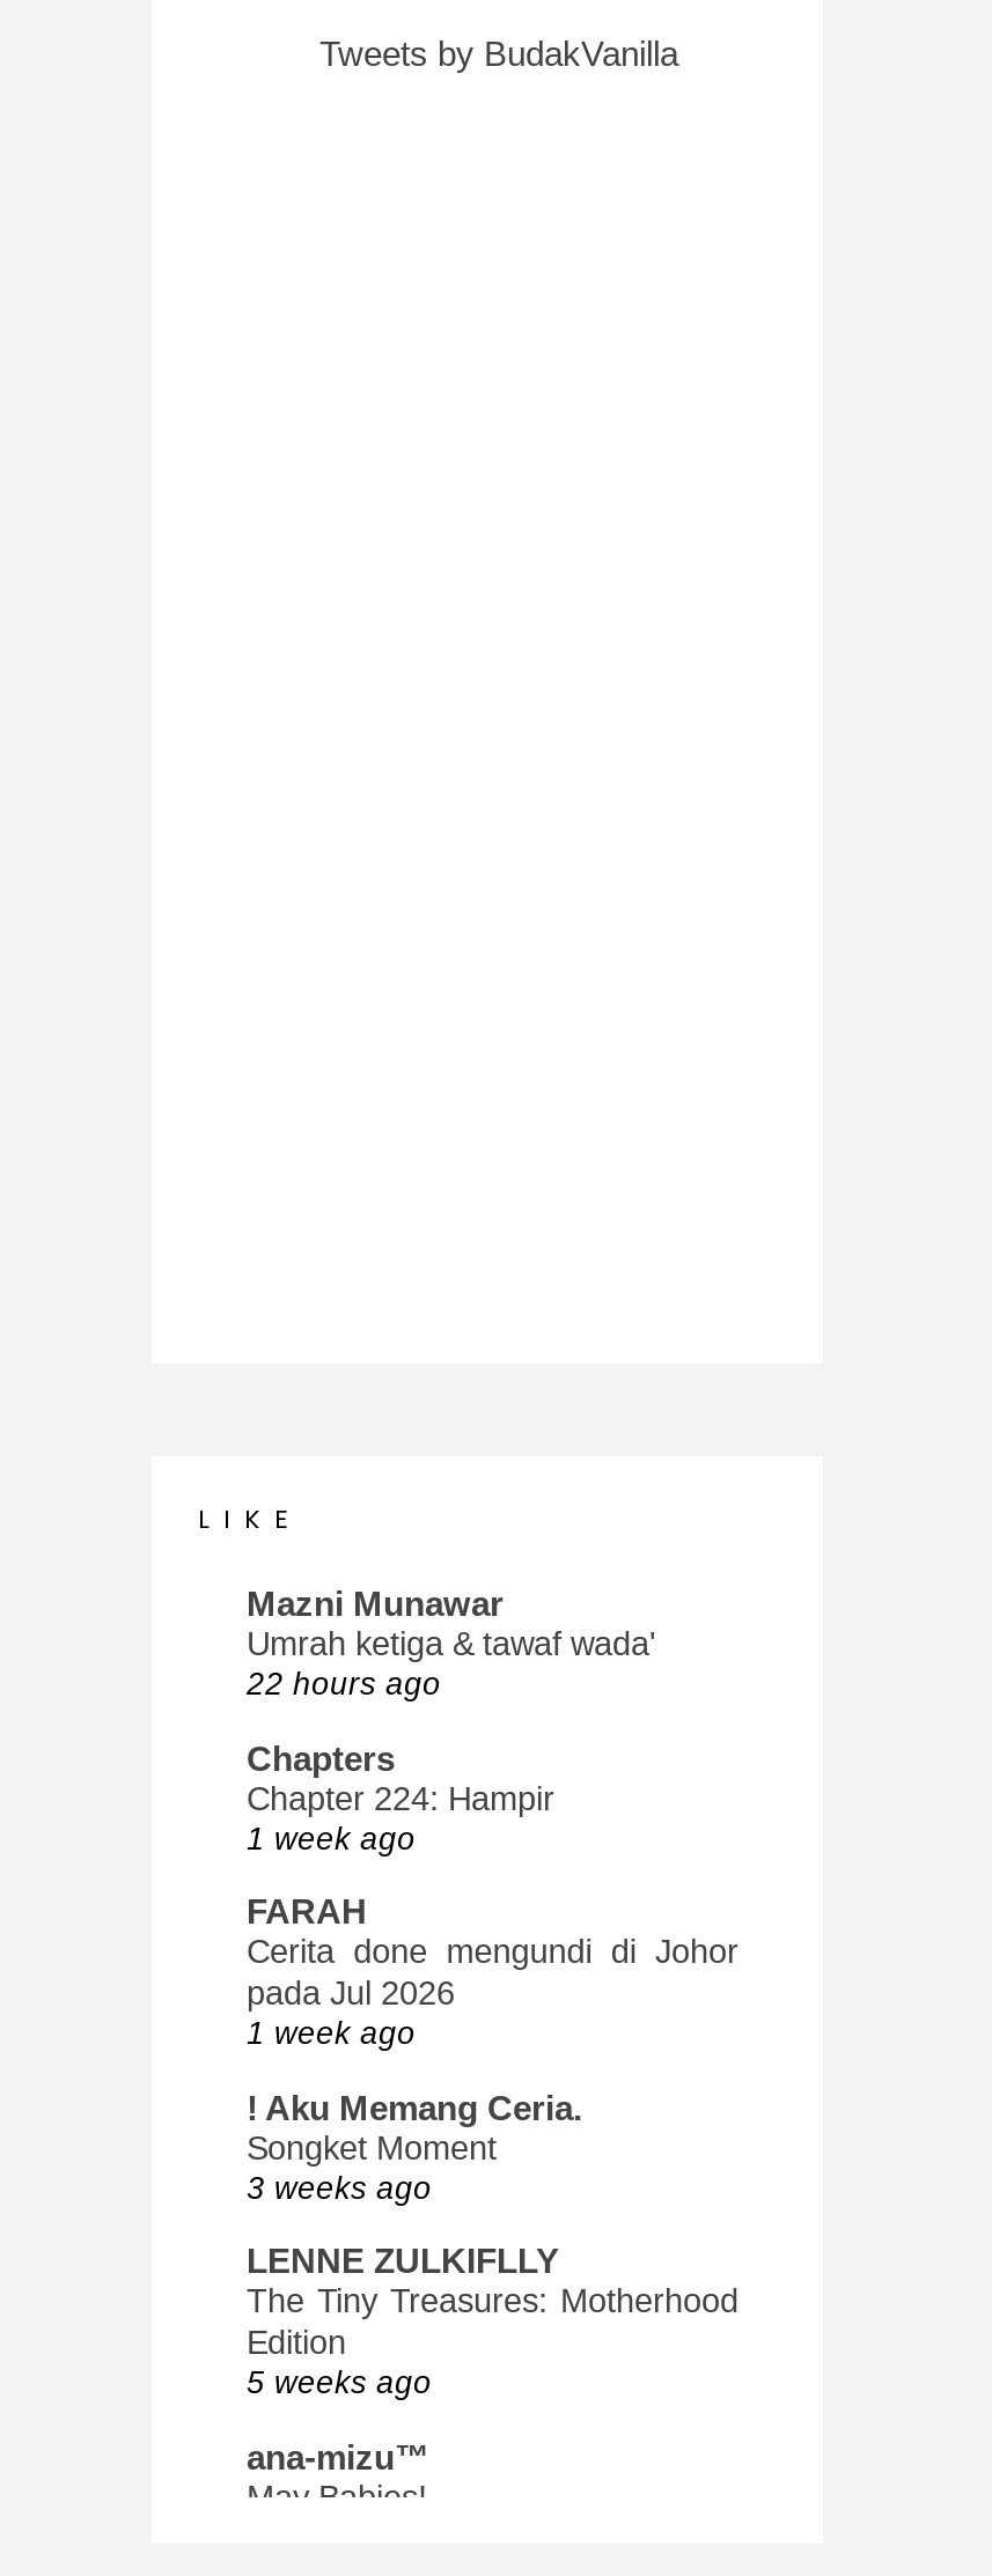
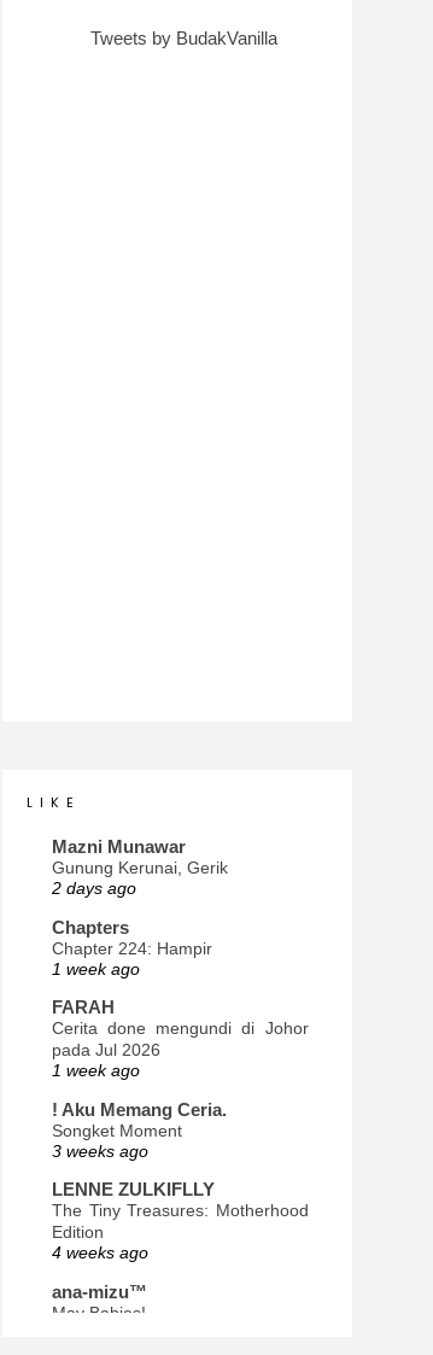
[247,1625,656,1702] Umrah ketiga & tawaf wada' | 22 hours ago -> [52,858,228,898] Gunung Kerunai, Gerik | 2 days ago
[247,2366,432,2400] 5 weeks ago -> [52,1244,148,1262] 4 weeks ago

